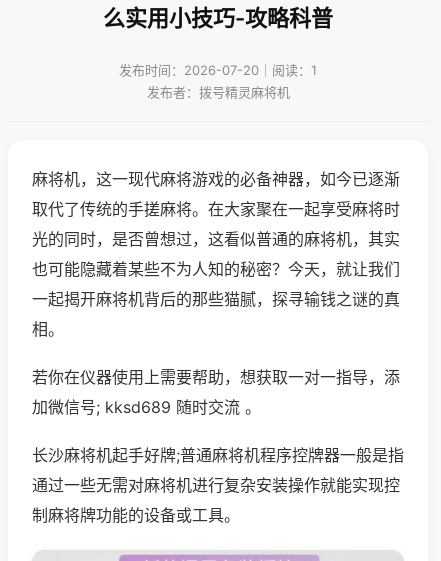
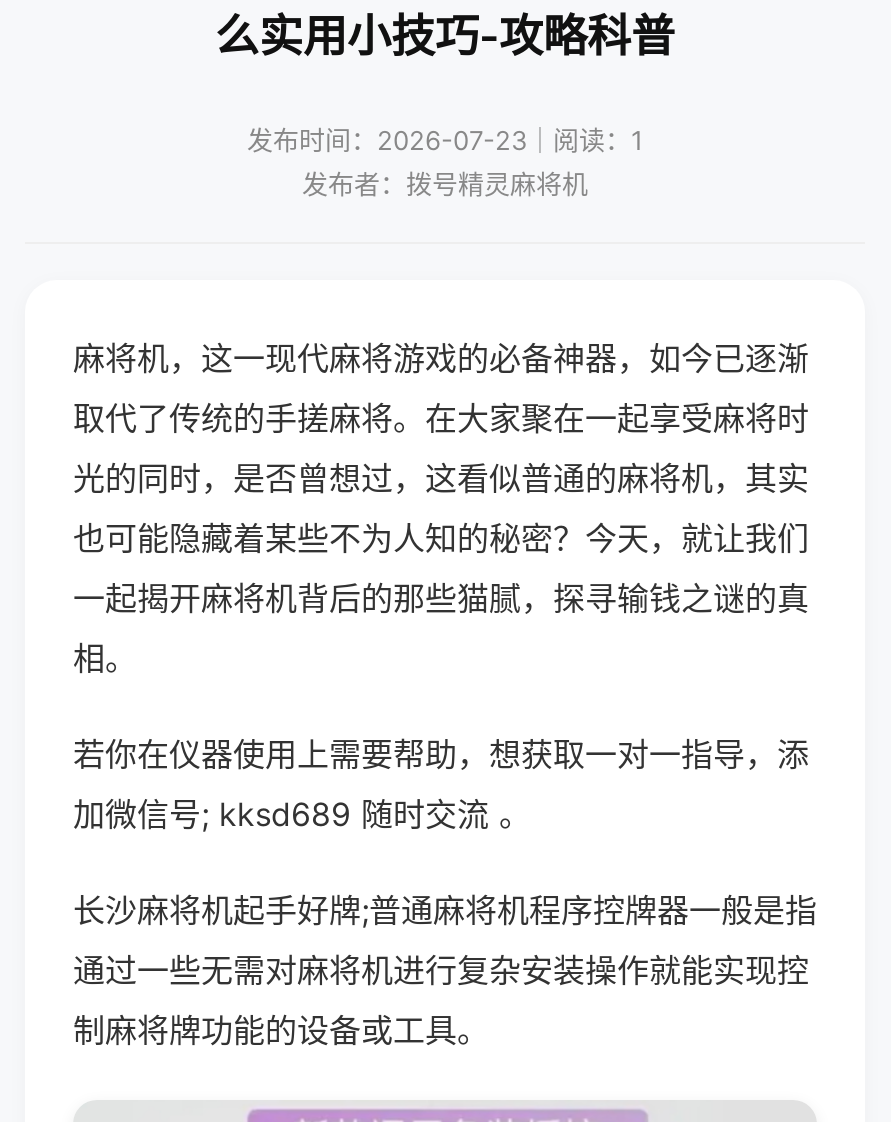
[119,62,317,78] 发布时间：2026-07-20｜阅读：1 -> [247,124,643,156] 发布时间：2026-07-23｜阅读：1

